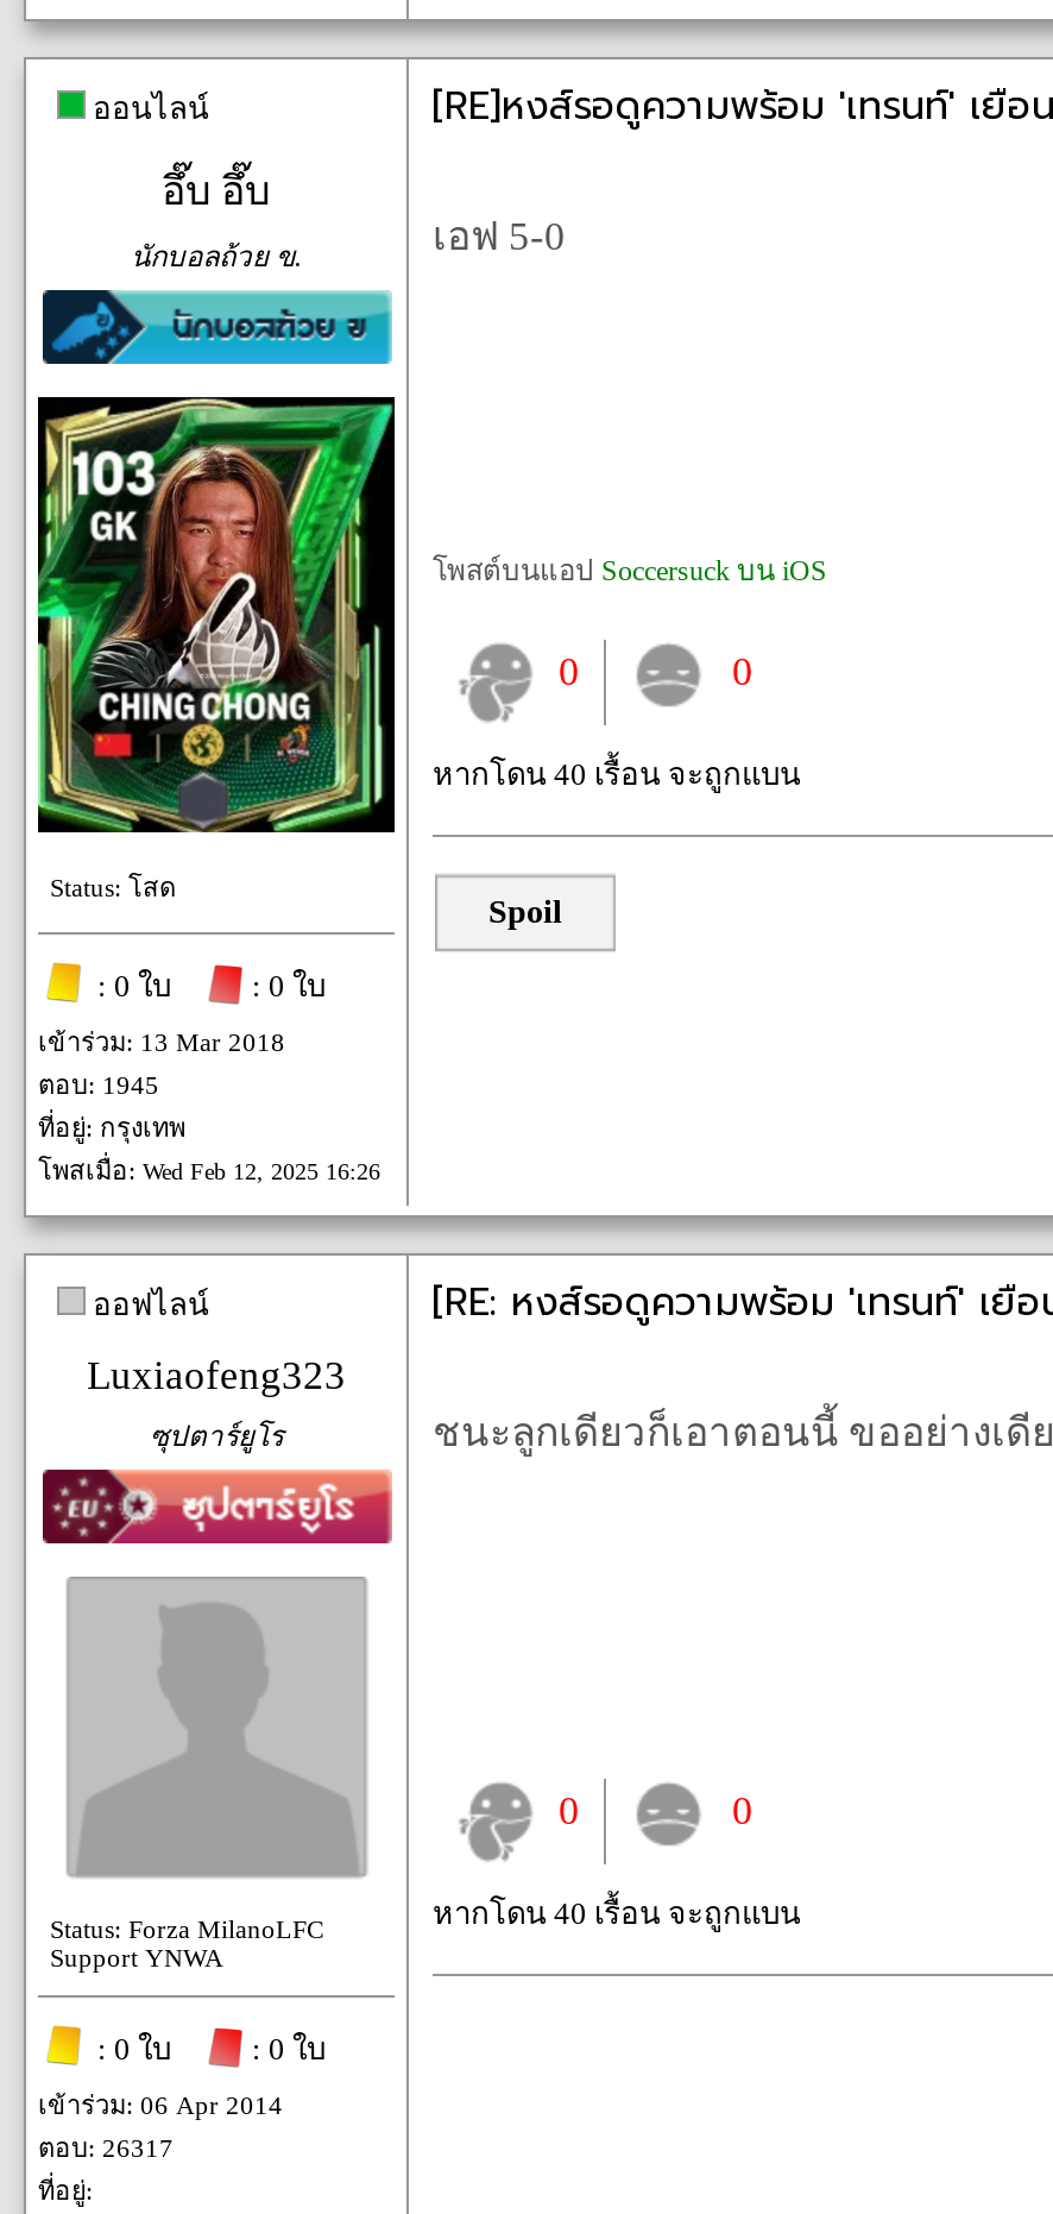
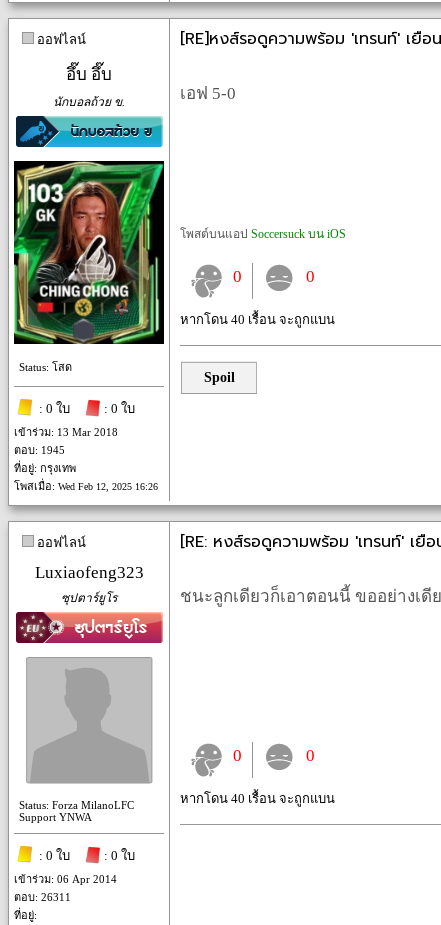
[93,91,209,127] ออนไลน์ -> [37,32,86,47] ออฟไลน์
[38,2133,174,2161] ตอบ: 26317 -> [14,891,71,903] ตอบ: 26311

